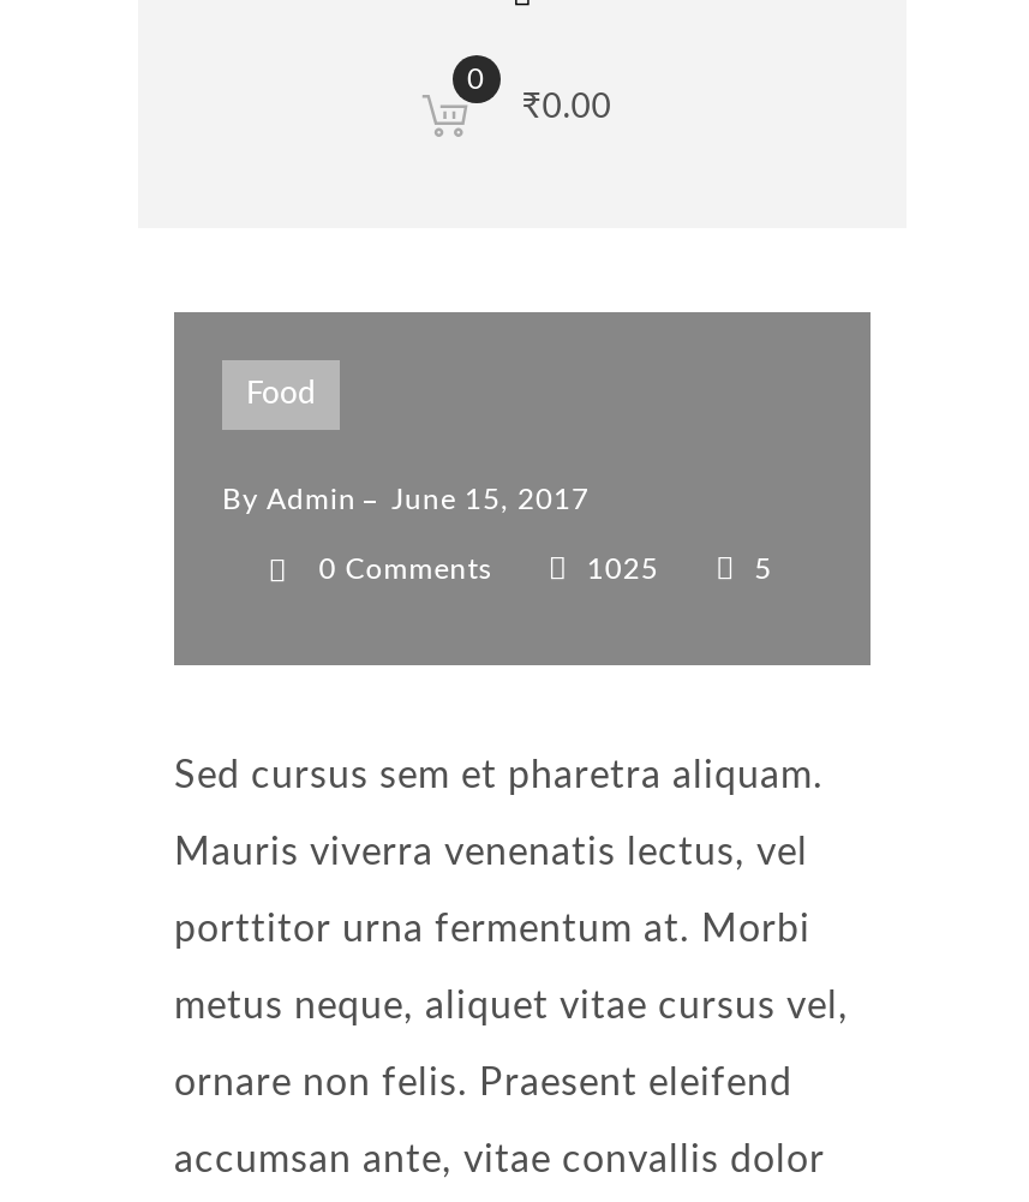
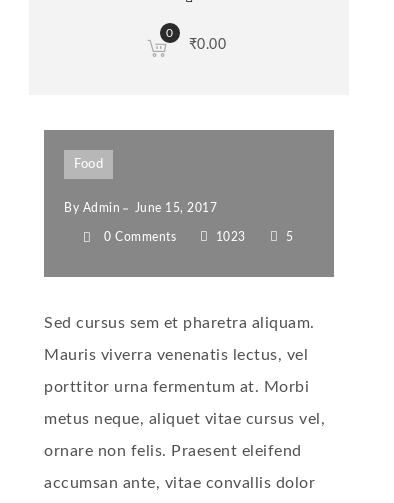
[578,555,659,584] 1025 -> [212,231,246,243] 1023

